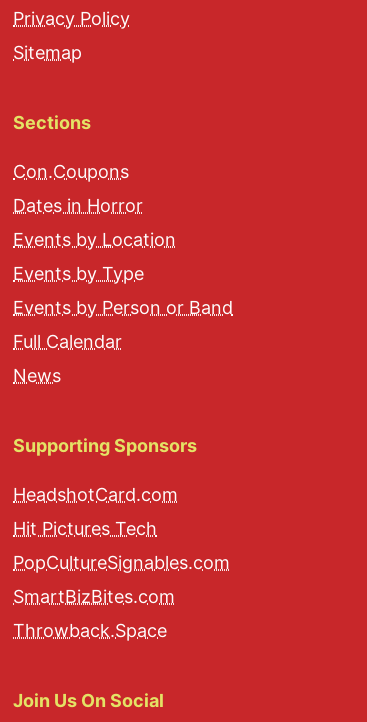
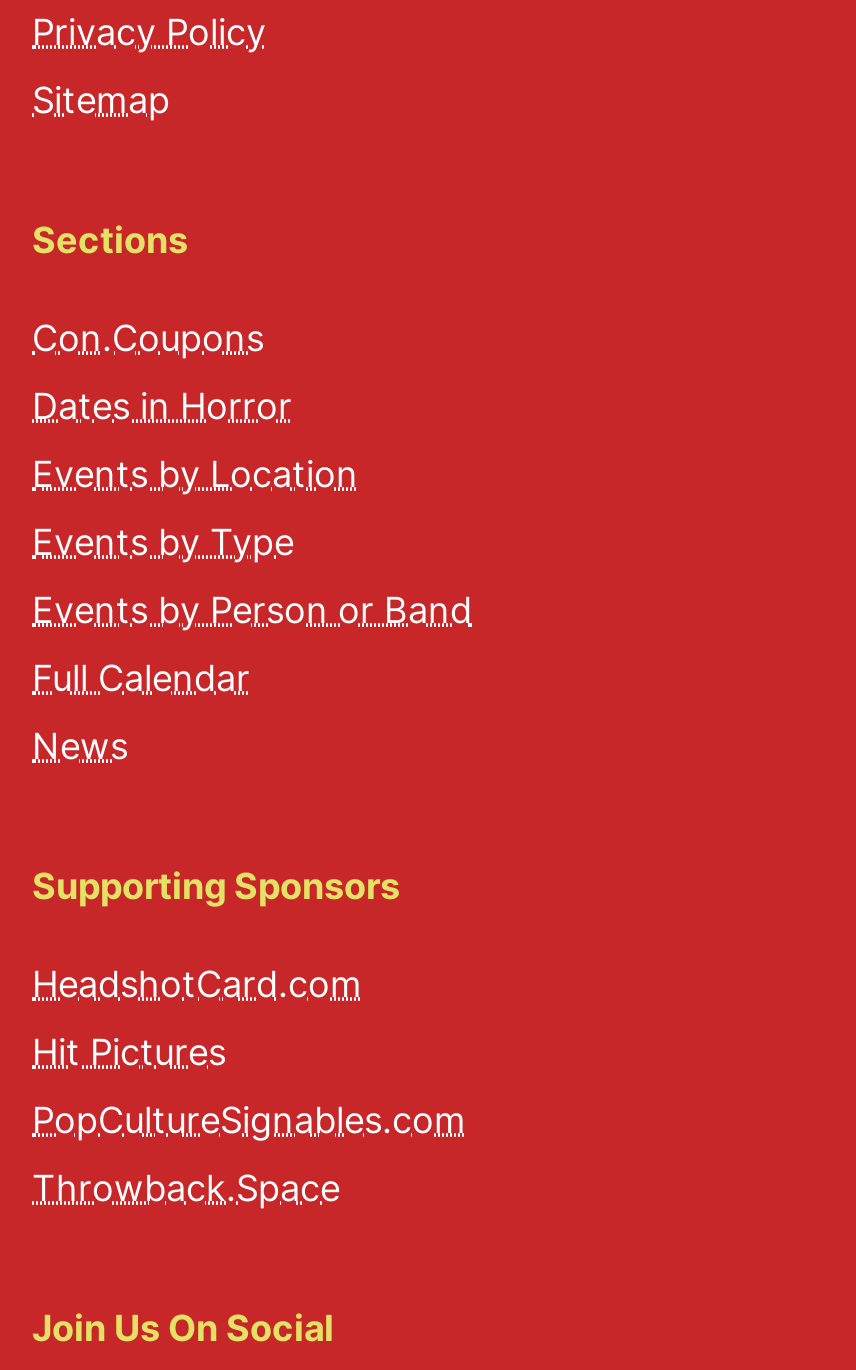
[13,518,157,539] Hit Pictures Tech -> [32,1031,226,1073] Hit Pictures
[13,586,175,607] SmartBizBites.com -> none

